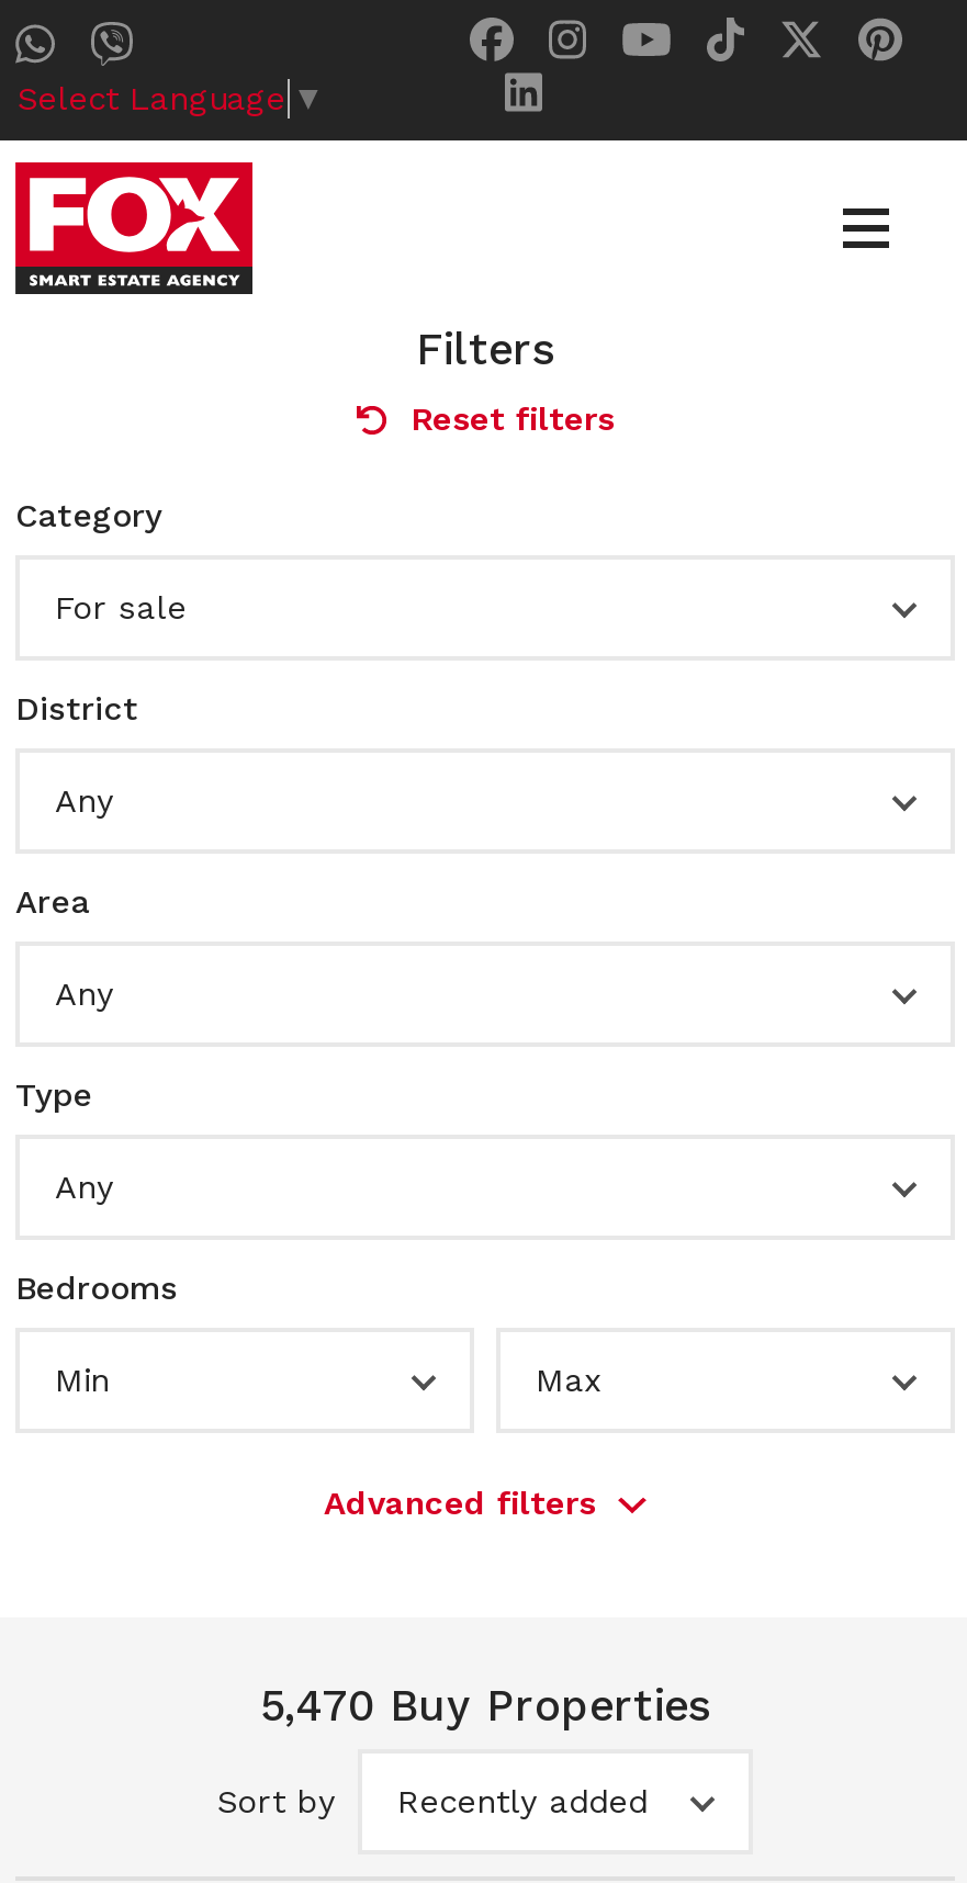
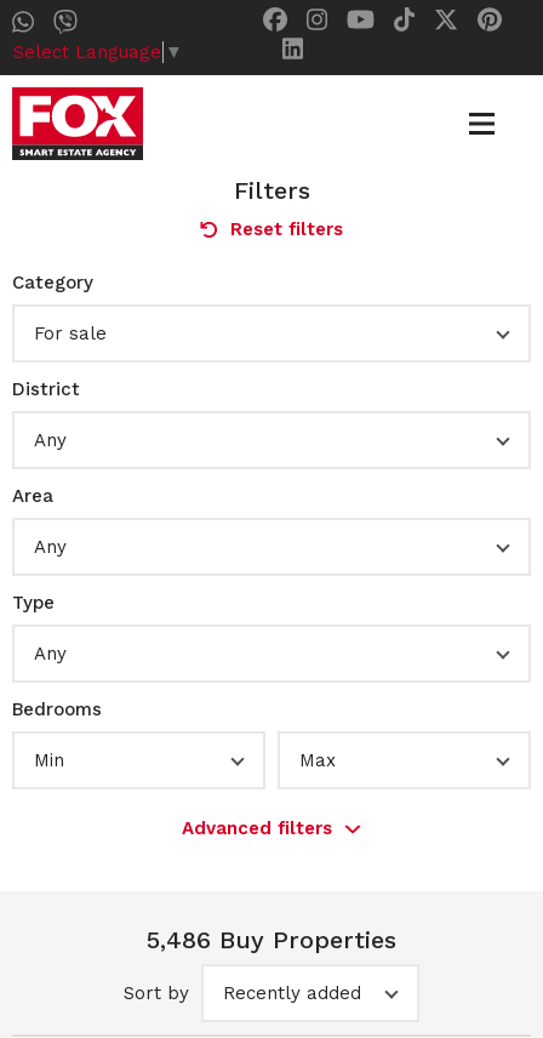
[260,1679,710,1732] 5,470 Buy Properties -> [147,925,396,954] 5,486 Buy Properties

